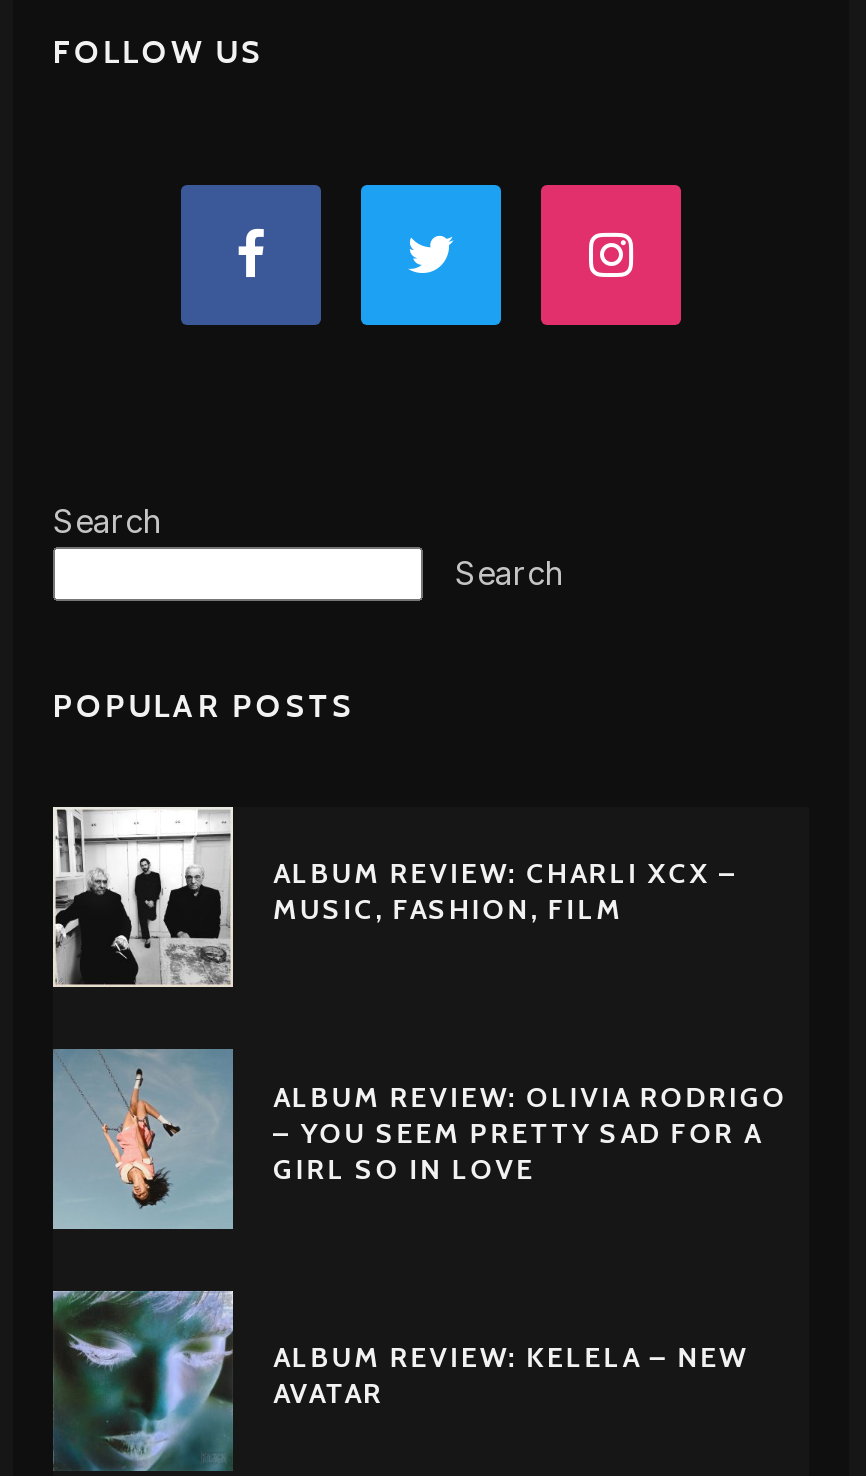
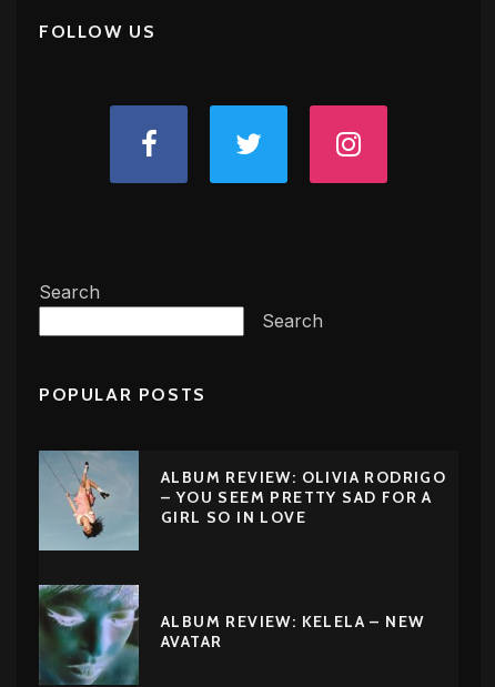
[51,805,738,987] [image] | ALBUM REVIEW: CHARLI XCX – | MUSIC, FASHION, FILM -> none

